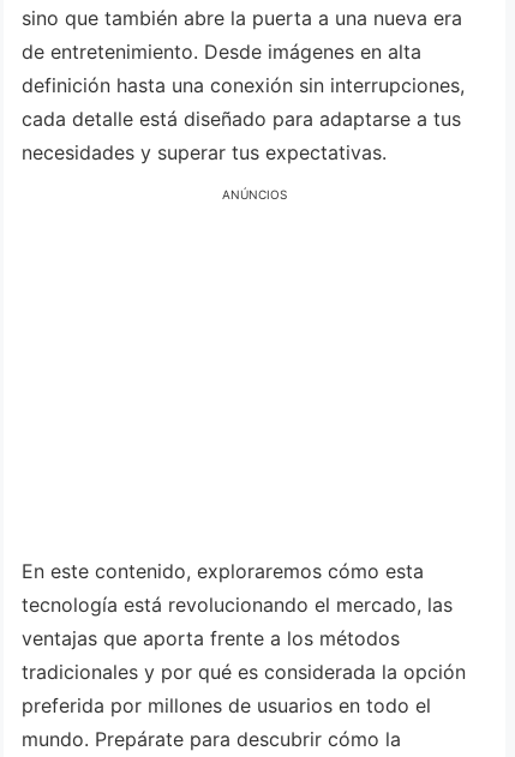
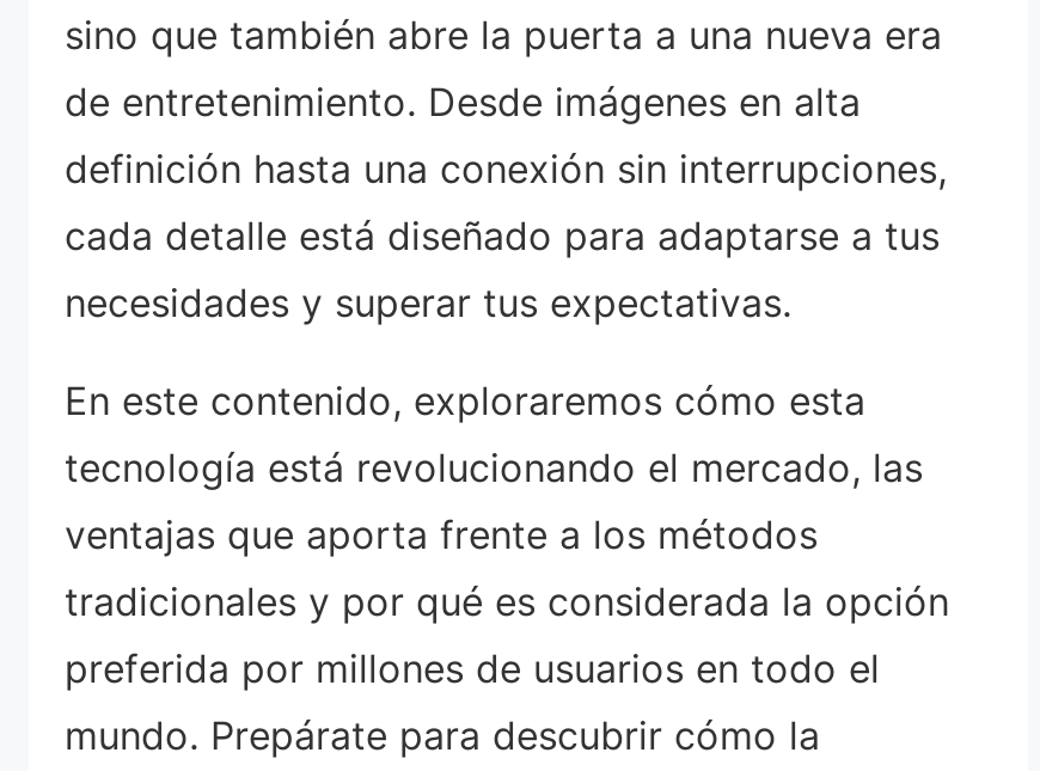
[222,188,287,202] ANÚNCIOS -> none

